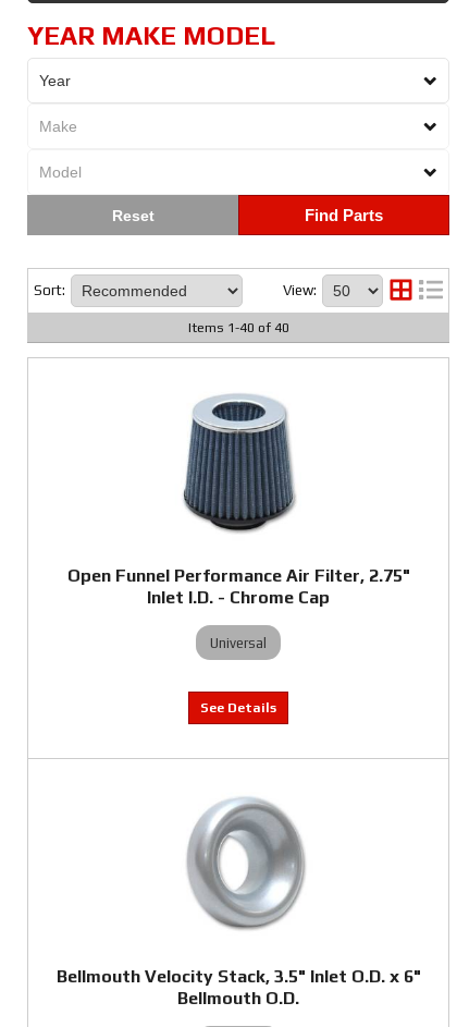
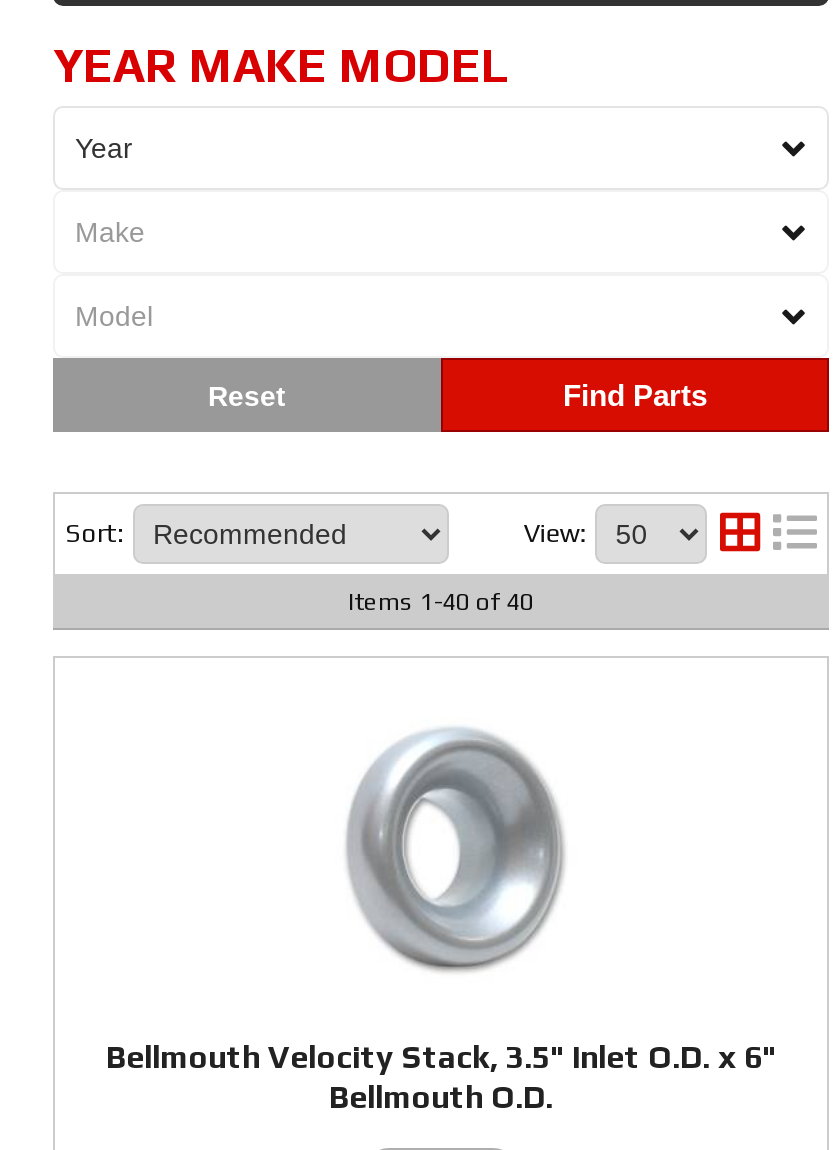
[67,394,410,651] [image] | Open Funnel Performance Air Filter, 2.75" | Inlet I.D. - Chrome Cap | Universal -> none
[187,676,289,743] [image] -> none

